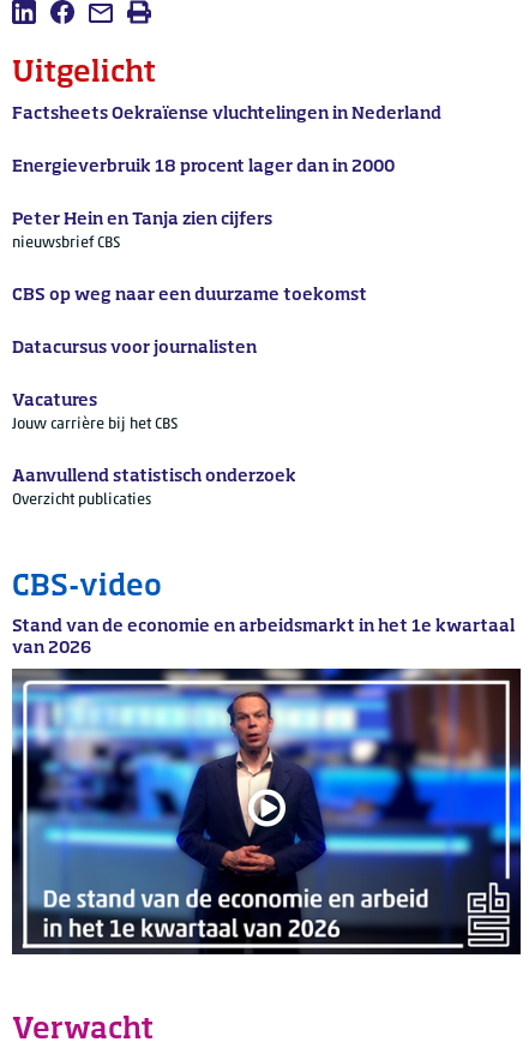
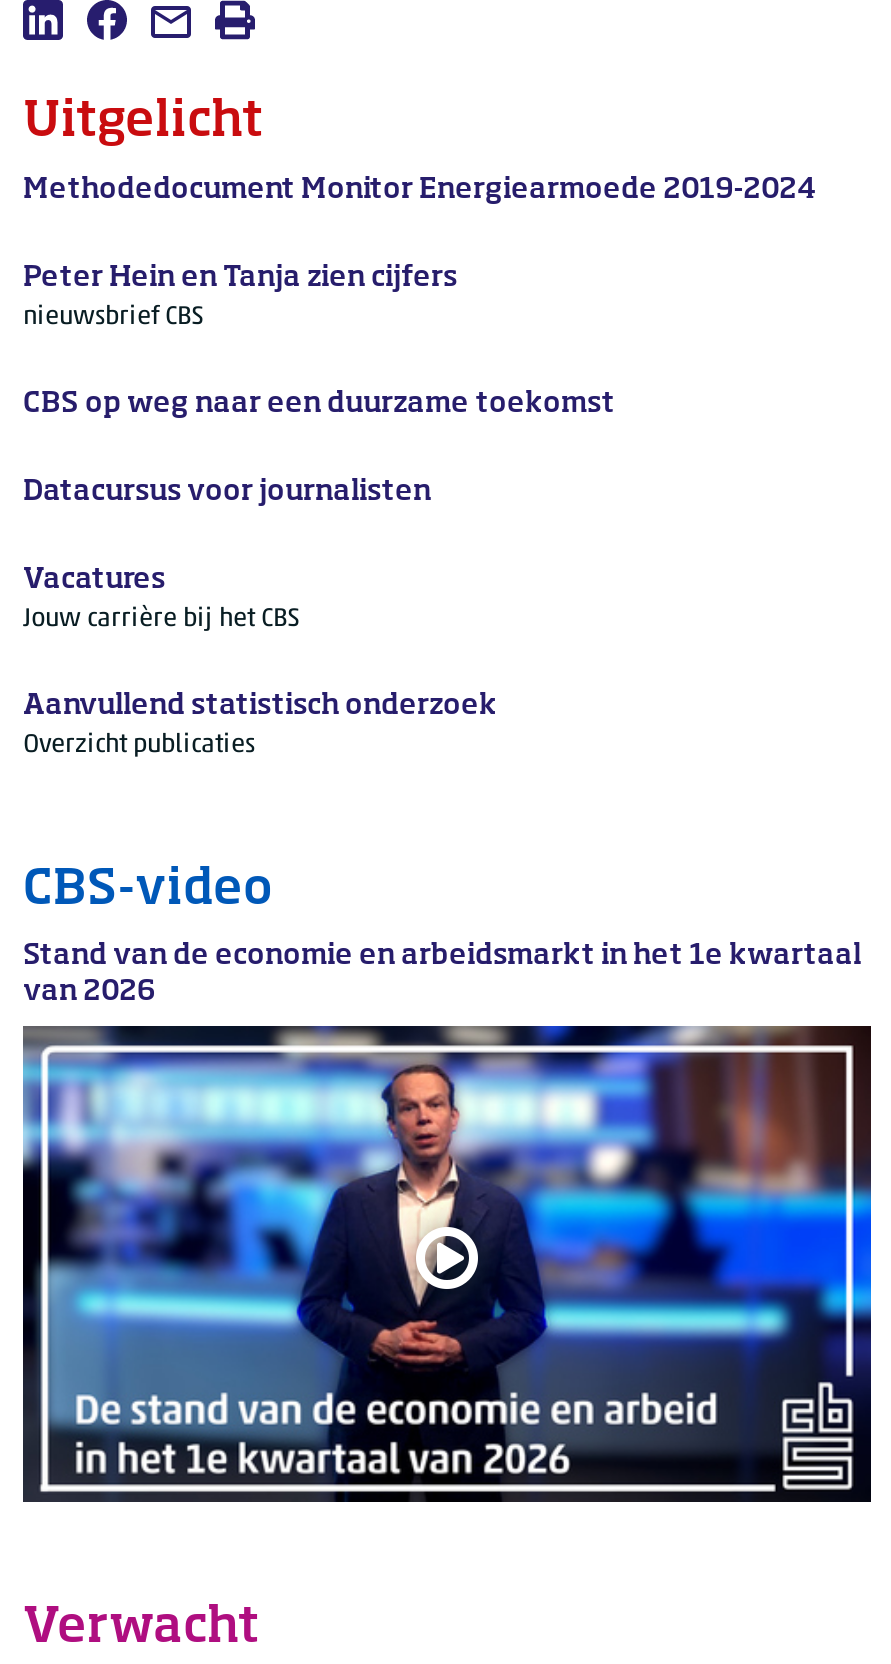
[12,105,441,175] Factsheets Oekraïense vluchtelingen in Nederland | Energieverbruik 18 procent lager dan in 2000 -> [23,175,817,203] Methodedocument Monitor Energiearmoede 2019-2024

